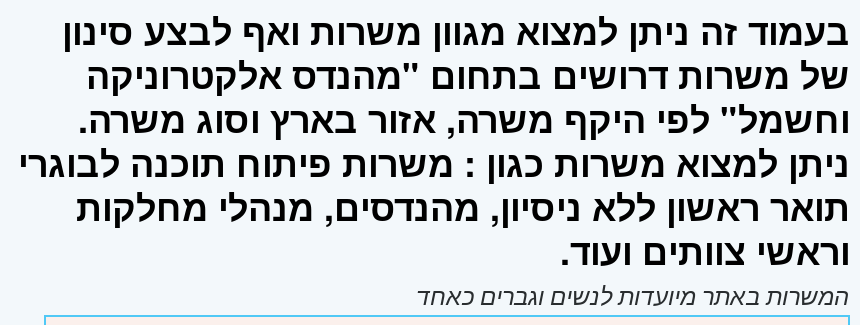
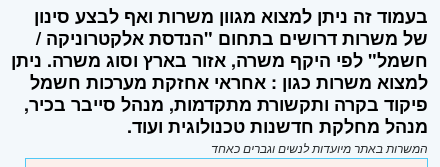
[18,49,850,277] של משרות דרושים בתחום "מהנדס אלקטרוניקה | וחשמל" לפי היקף משרה, אזור בארץ וסוג משרה. | ניתן למצוא משרות כגון : משרות פיתוח תוכנה לבוגרי | תואר ראשון ללא ניסיון, מהנדסים, מנהלי מחלקות | וראשי צוותים ועוד. -> [11,24,428,138] של משרות דרושים בתחום "הנדסת אלקטרוניקה / | חשמל" לפי היקף משרה, אזור בארץ וסוג משרה. ניתן | למצוא משרות כגון : אחראי אחזקת מערכות חשמל | פיקוד בקרה ותקשורת מתקדמות, מנהל סייבר בכיר, | מנהל מחלקת חדשנות טכנולוגית ועוד.

